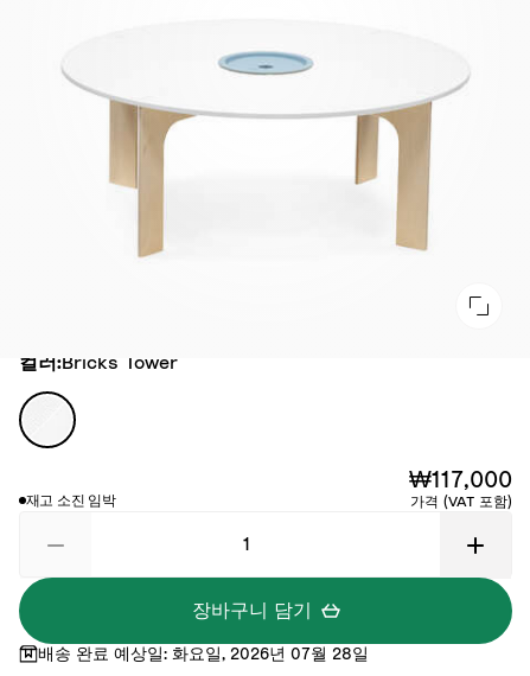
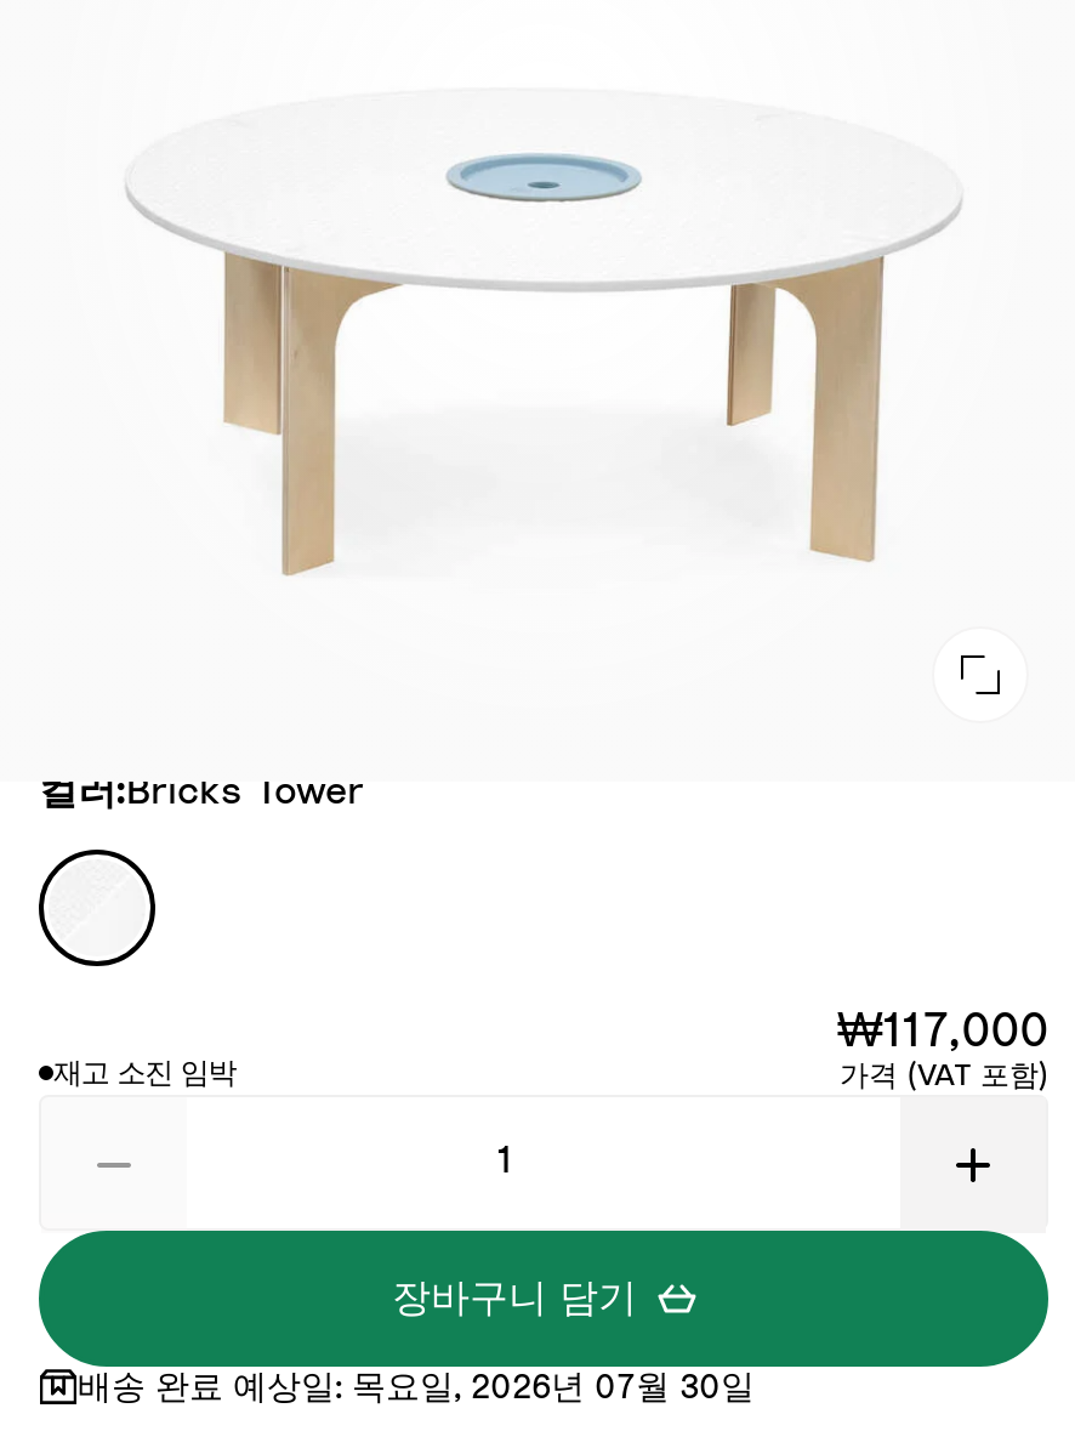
[38,647,369,663] 배송 완료 예상일: 화요일, 2026년 07월 28일 -> [78,1371,755,1405] 배송 완료 예상일: 목요일, 2026년 07월 30일

